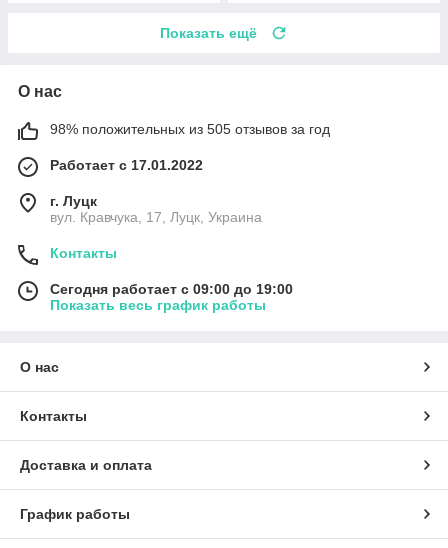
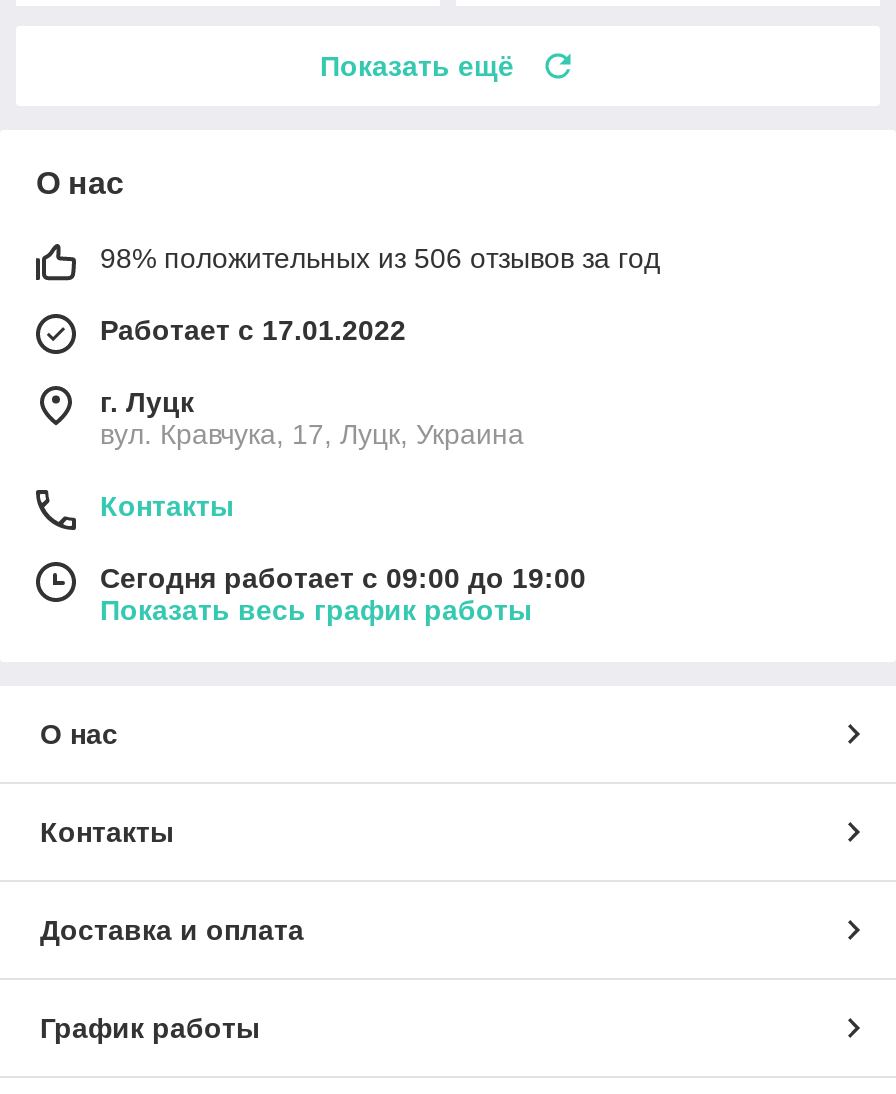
[50,121,330,137] 98% положительных из 505 отзывов за год -> [100,242,660,274] 98% положительных из 506 отзывов за год

